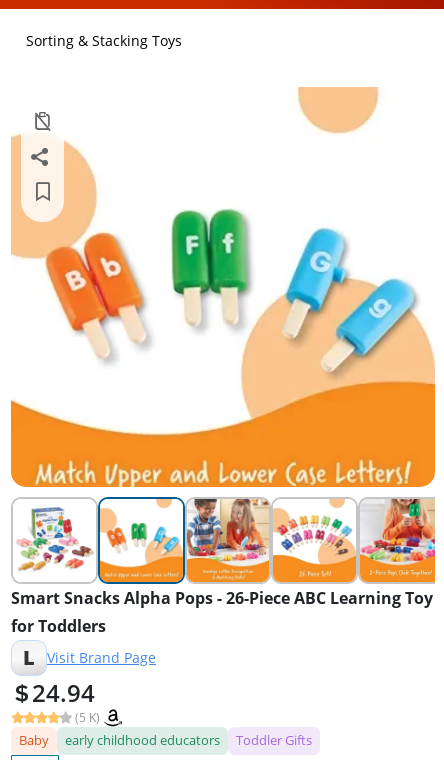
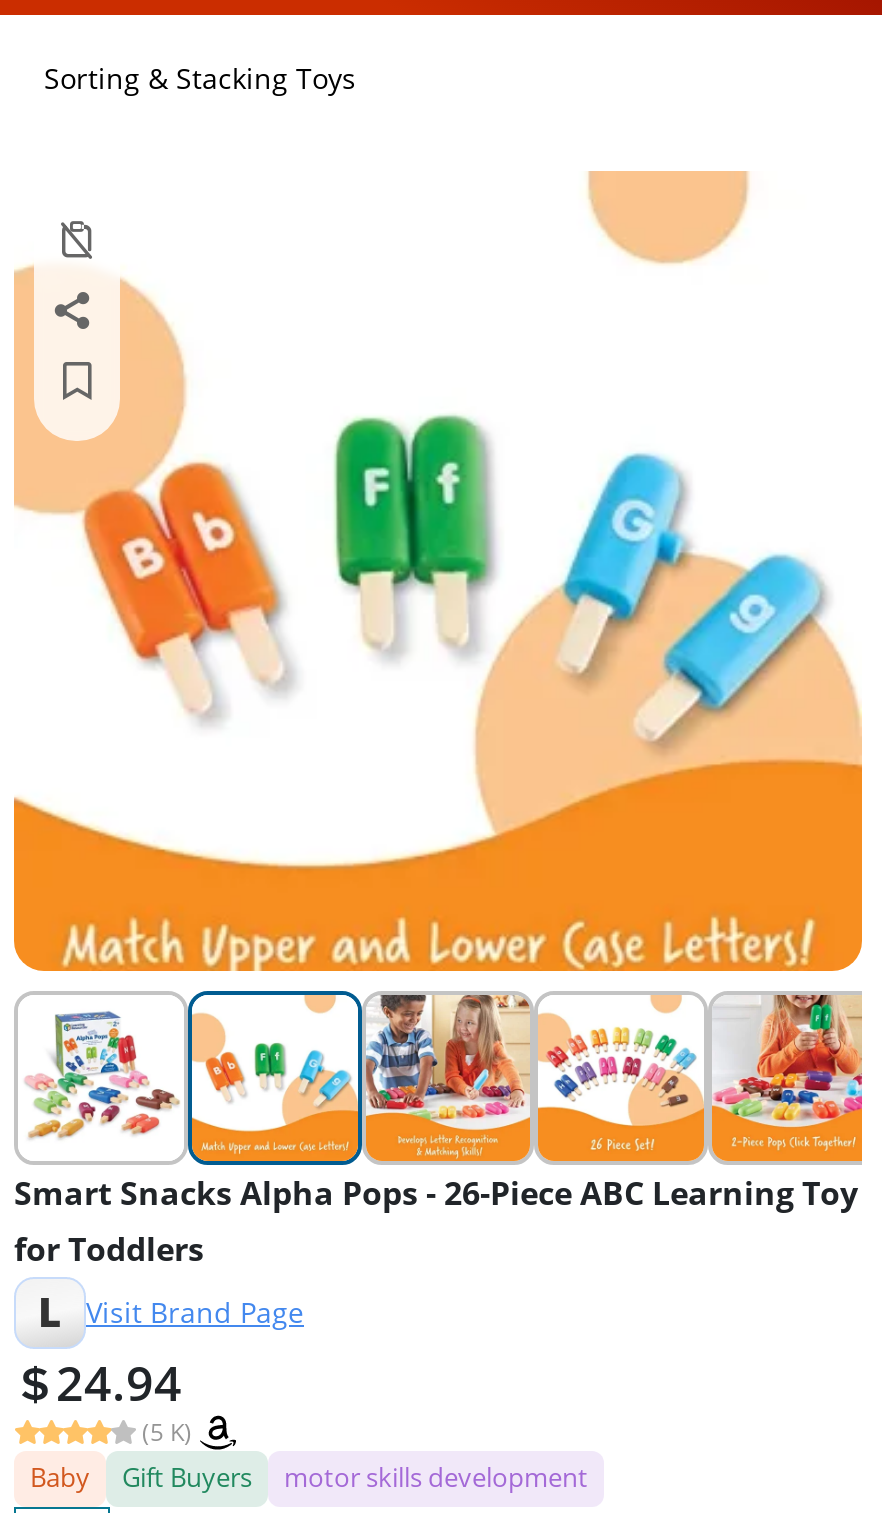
[65,731,312,749] early childhood educators | Toddler Gifts -> [122,1459,588,1495] Gift Buyers | motor skills development

